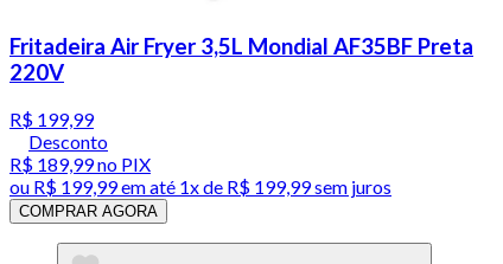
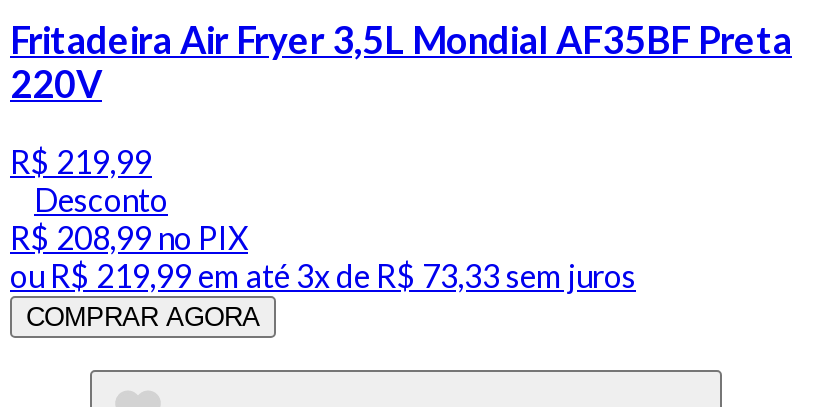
[9,107,94,130] R$ 199,99 -> [10,143,152,181] R$ 219,99
[9,152,151,175] R$ 189,99 no PIX -> [10,219,248,257] R$ 208,99 no PIX
[9,175,391,197] ou R$ 199,99 em até 1x de R$ 199,99 sem juros -> [10,257,636,295] ou R$ 219,99 em até 3x de R$ 73,33 sem juros

